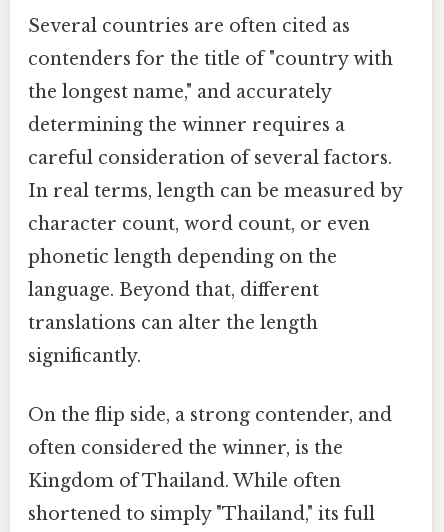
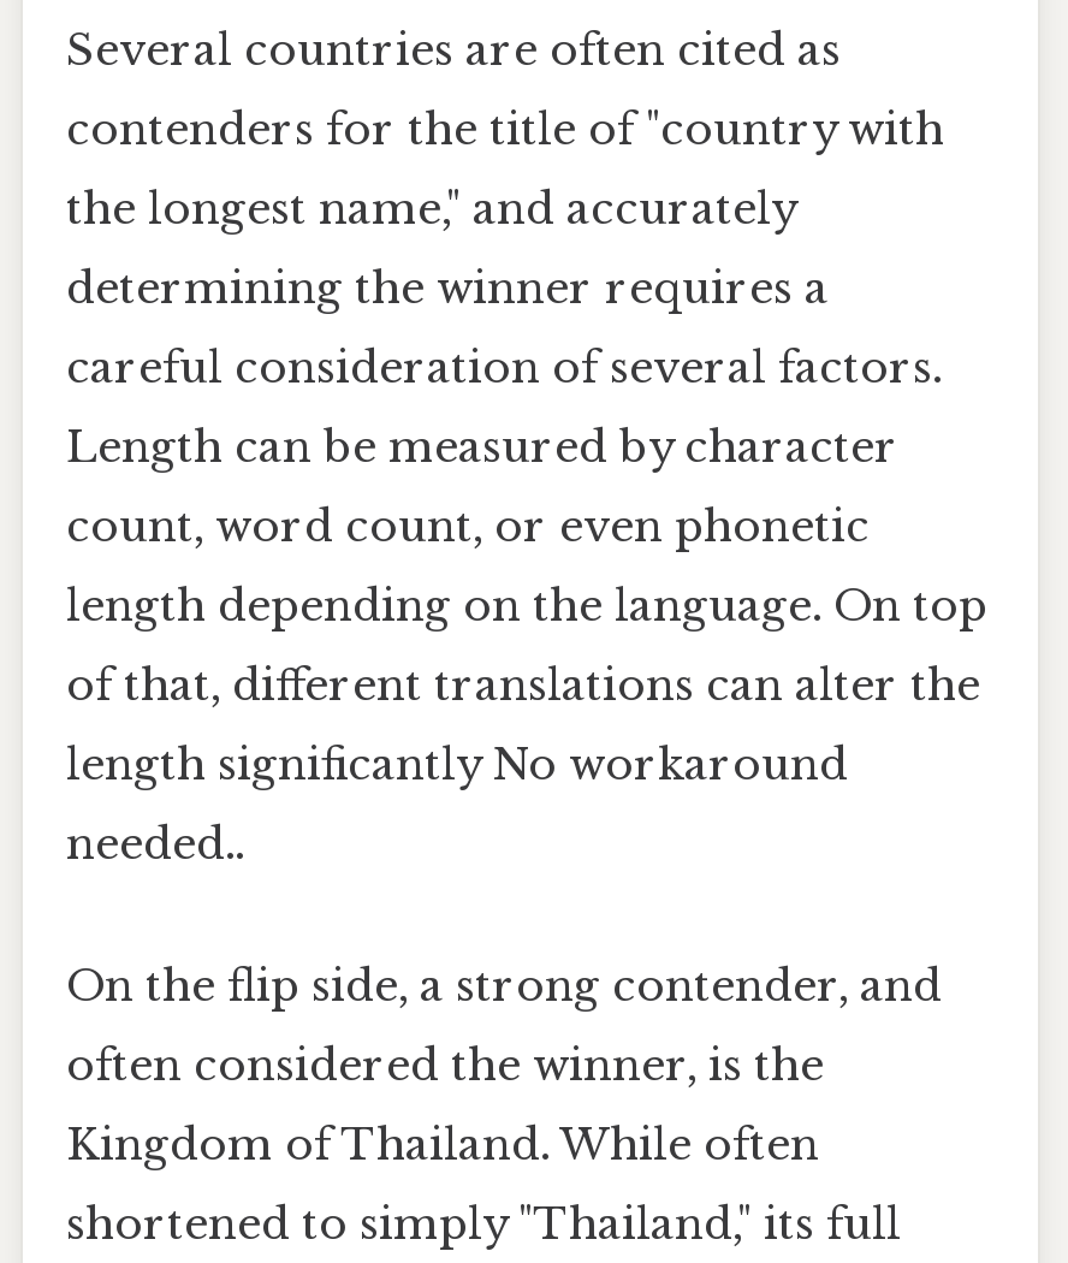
[28,180,402,202] In real terms, length can be measured by -> [66,421,898,474] Length can be measured by character
[28,213,370,235] character count, word count, or even -> [66,500,870,553] count, word count, or even phonetic
[28,246,337,268] phonetic length depending on the -> [66,580,987,633] length depending on the language. On top
[28,279,319,301] language. Beyond that, different -> [66,659,980,712] of that, different translations can alter the
[28,312,318,334] translations can alter the length -> [66,739,848,791] length significantly No workaround
[28,345,141,367] significantly. -> [66,818,244,871] needed..

